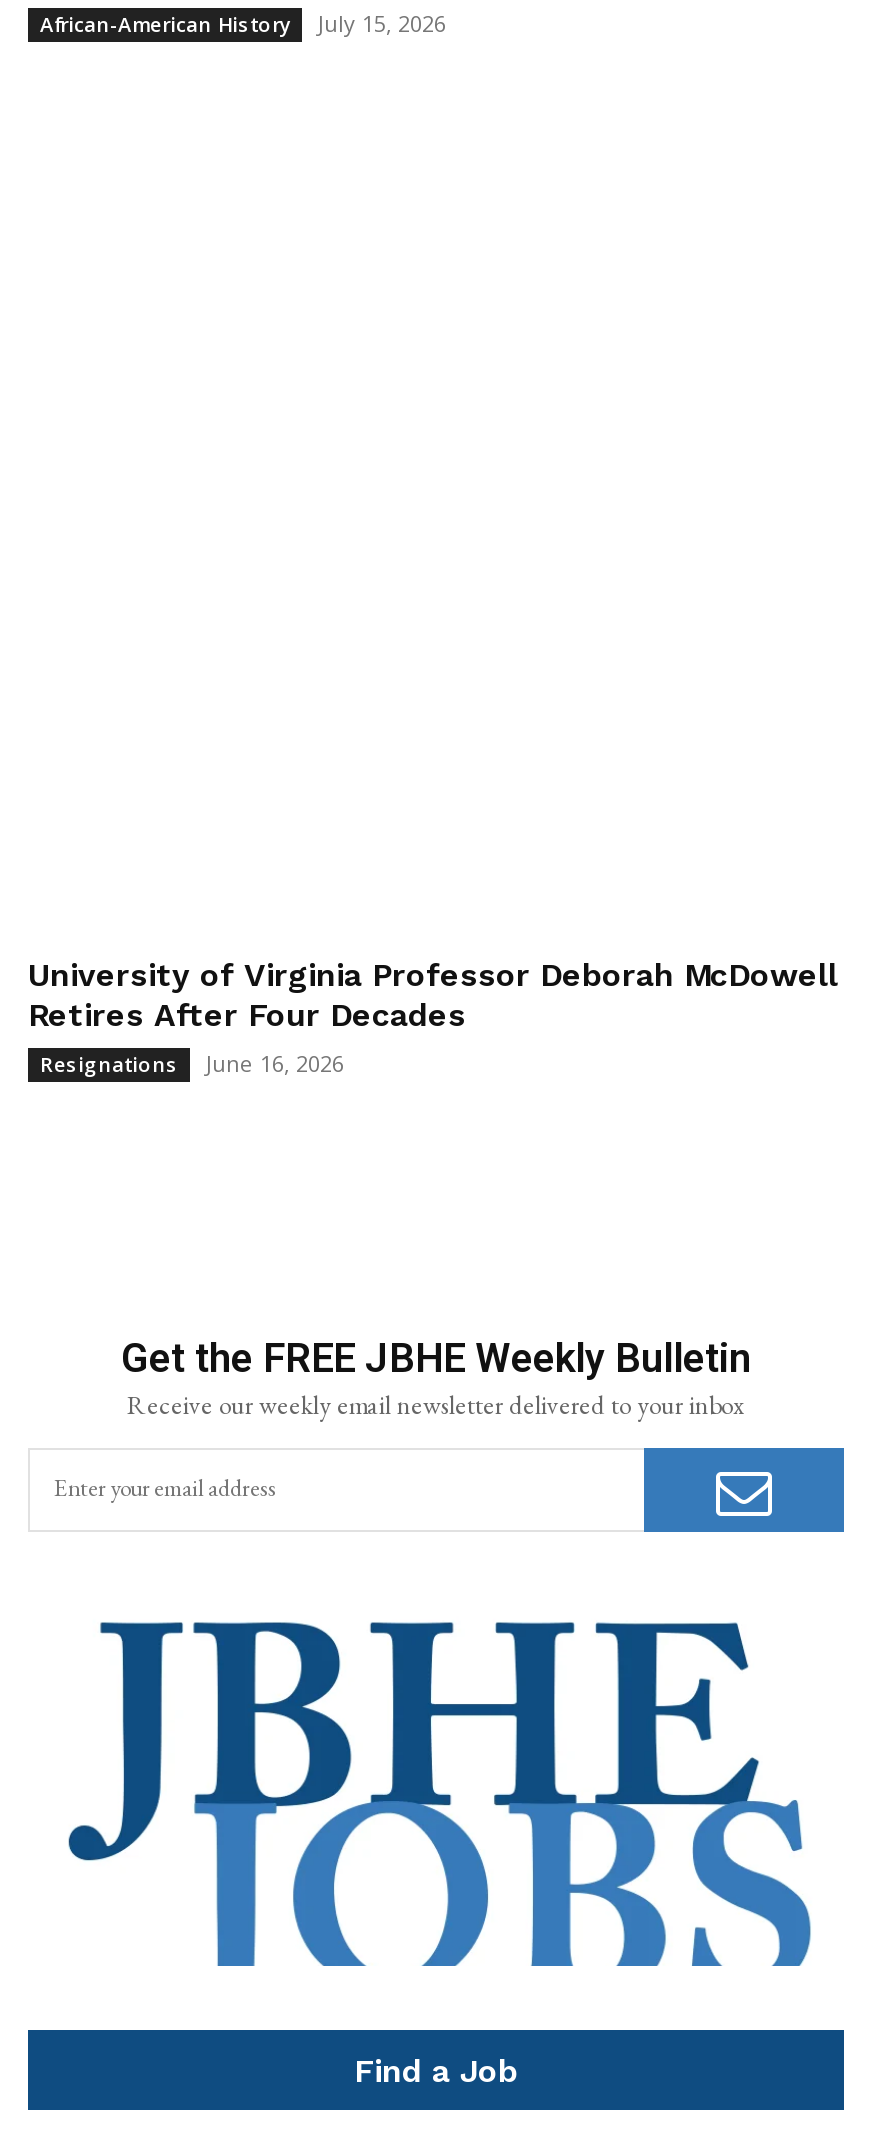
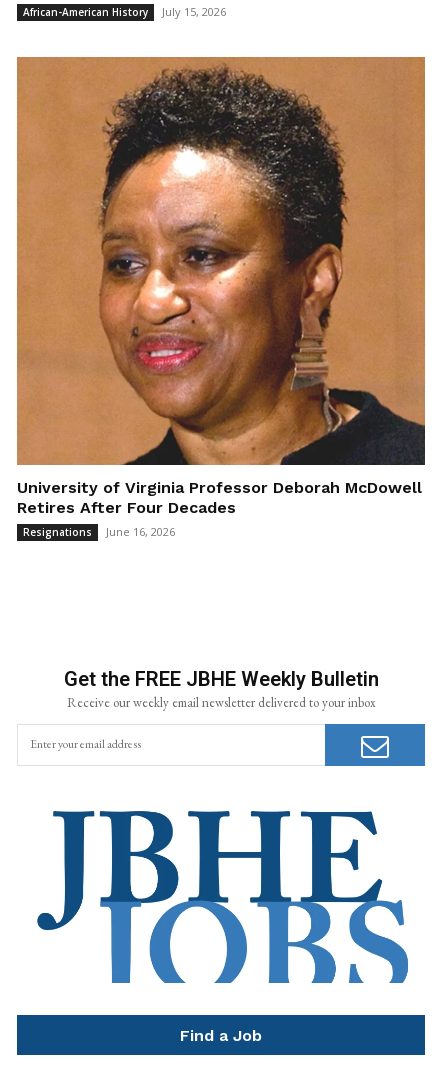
none -> [16,56,426,466] [image]

